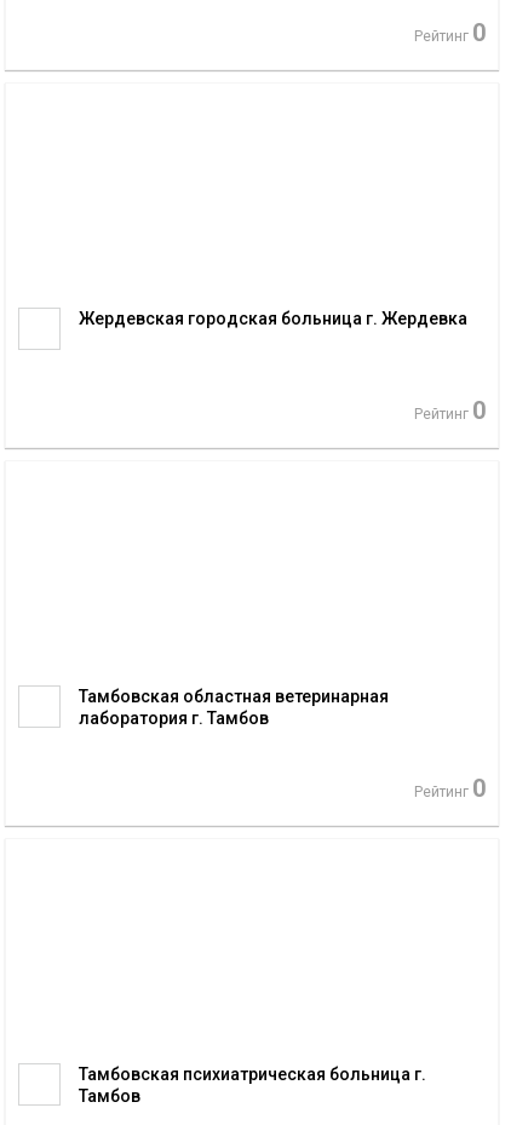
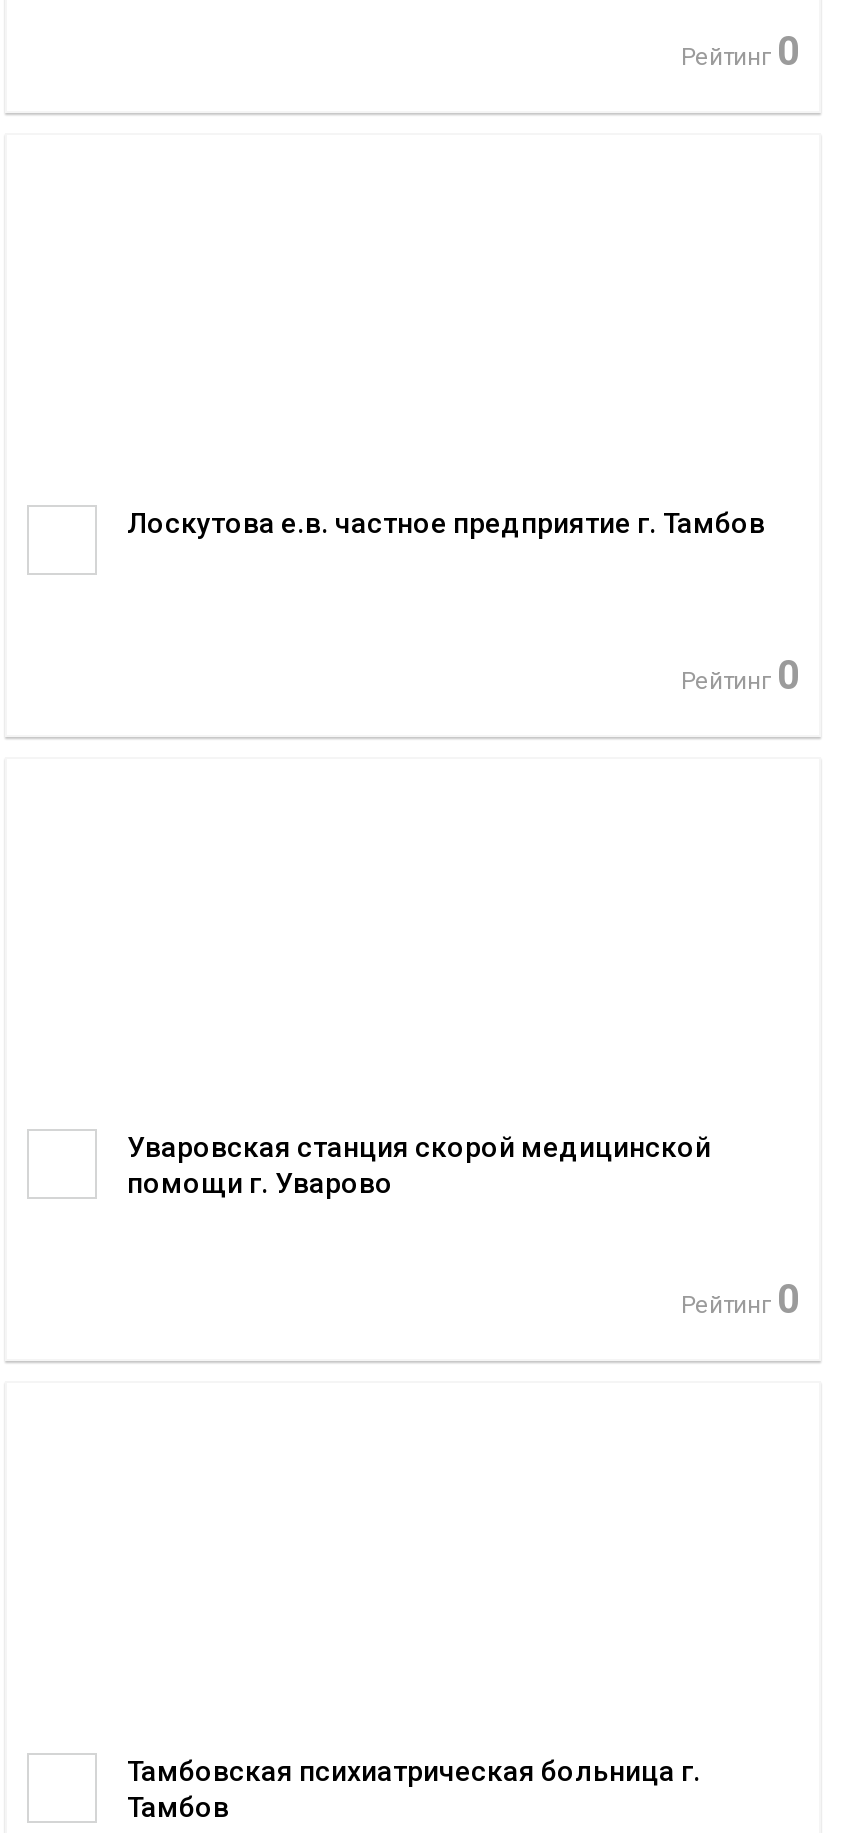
[79,309,467,328] Жердевская городская больница г. Жердевка -> [127,507,765,539] Лоскутова е.в. частное предприятие г. Тамбов
[79,687,389,728] Тамбовская областная ветеринарная | лаборатория г. Тамбов -> [127,1131,711,1199] Уваровская станция скорой медицинской | помощи г. Уварово

